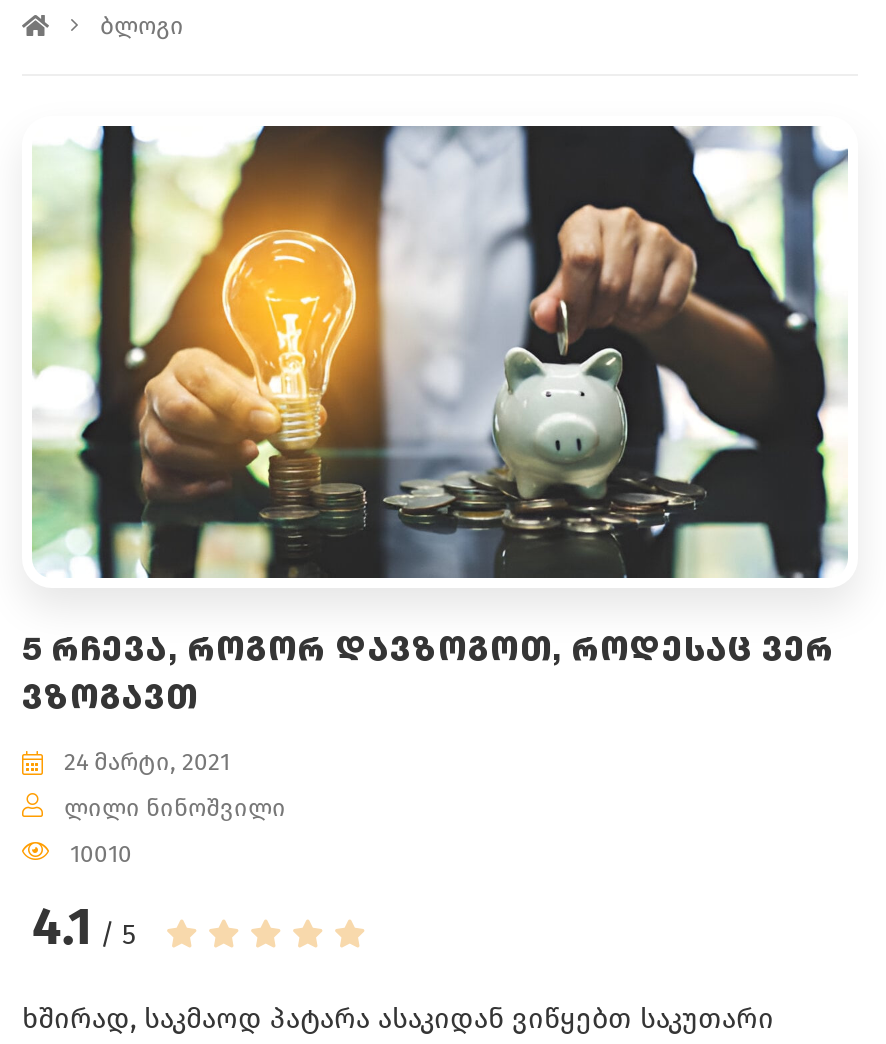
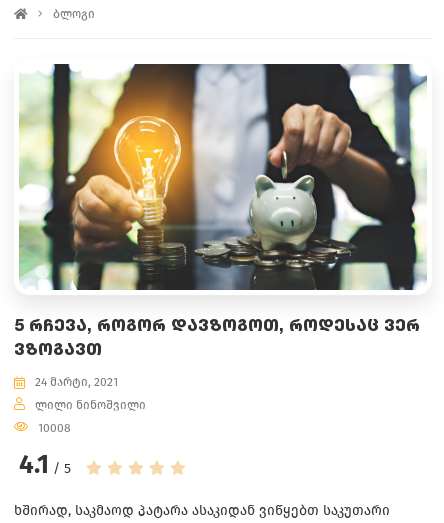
[70,839,132,867] 10010 -> [38,421,71,435] 10008

